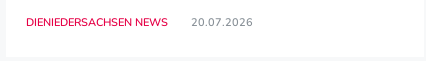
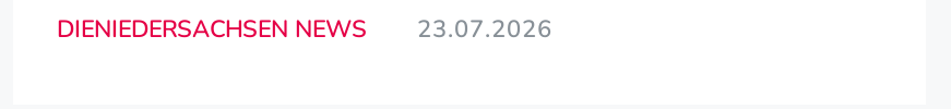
[26,14,253,29] DIENIEDERSACHSEN NEWS 20.07.2026 -> [57,12,552,45] DIENIEDERSACHSEN NEWS 23.07.2026

